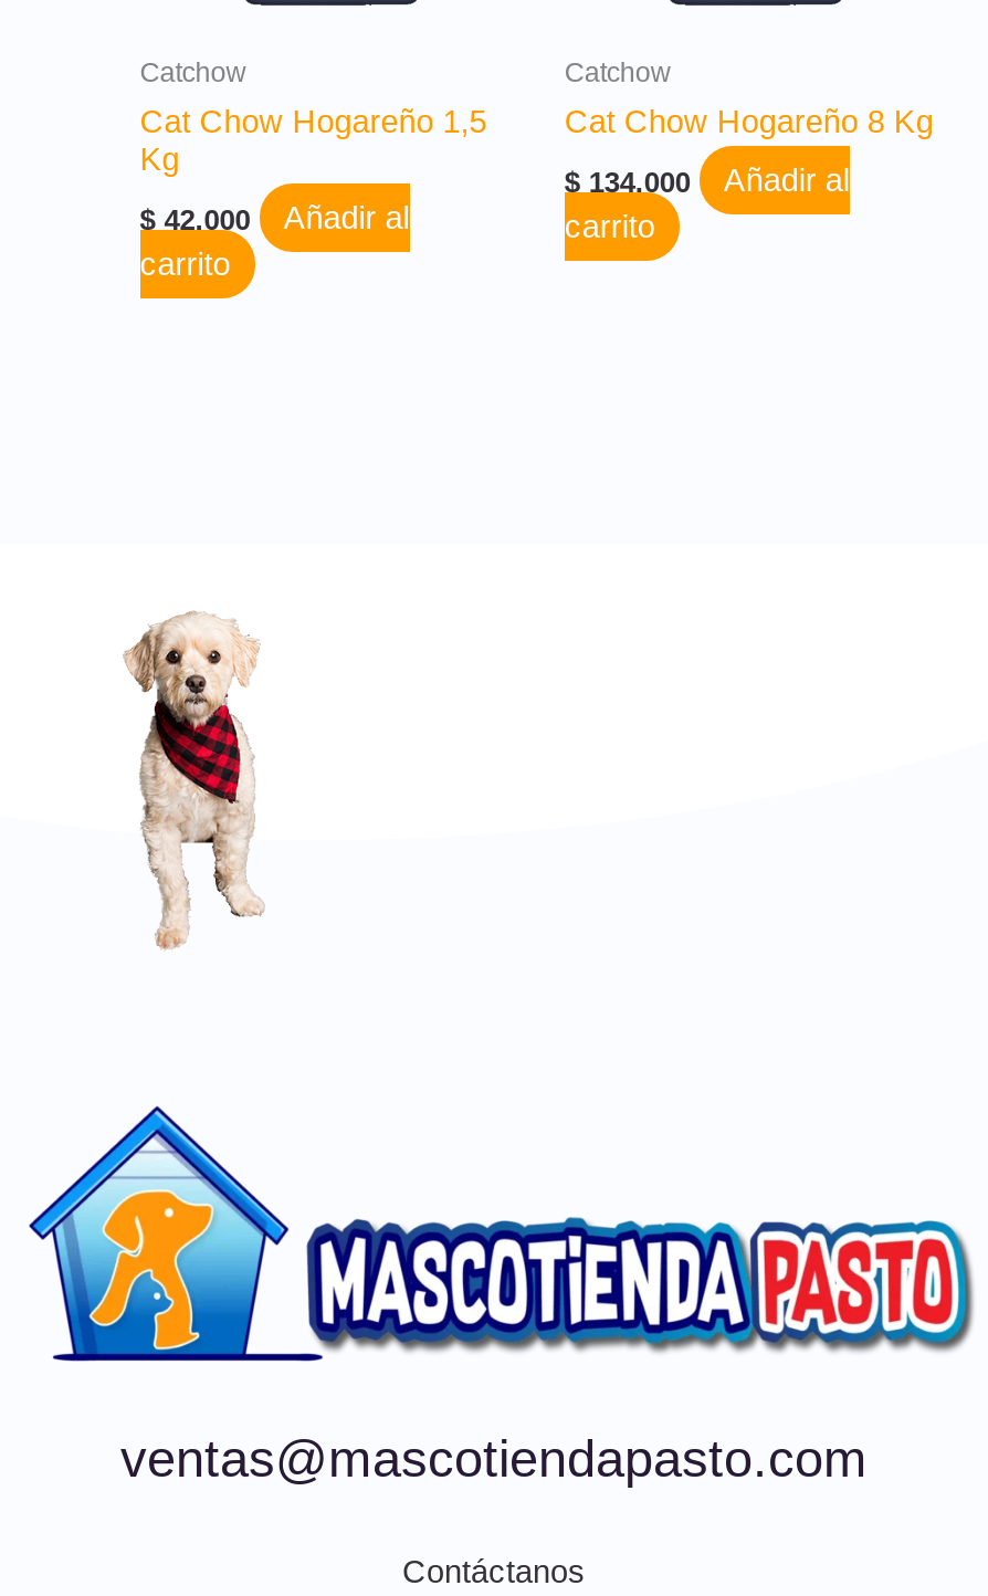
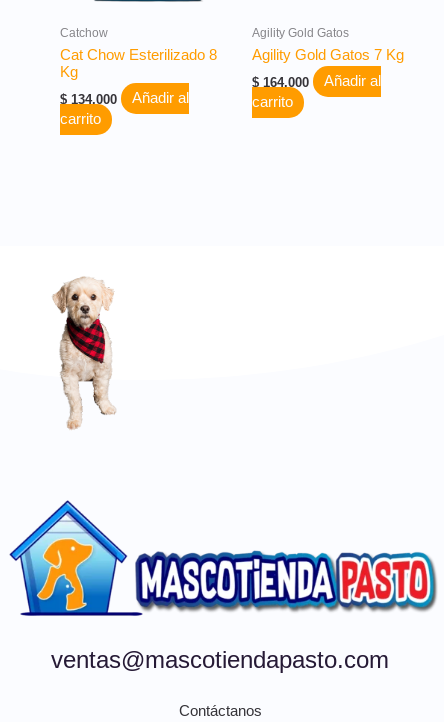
[565,58,934,140] Catchow | Cat Chow Hogareño 8 Kg -> [252,26,404,63] Agility Gold Gatos | Agility Gold Gatos 7 Kg
[140,105,487,140] Cat Chow Hogareño 1,5 -> [60,47,217,63] Cat Chow Esterilizado 8
[565,163,849,198] $134.000 Añadir al -> [252,74,381,90] $164.000 Añadir al
[140,200,409,236] $42.000 Añadir al -> [60,91,189,107] $134.000 Añadir al

